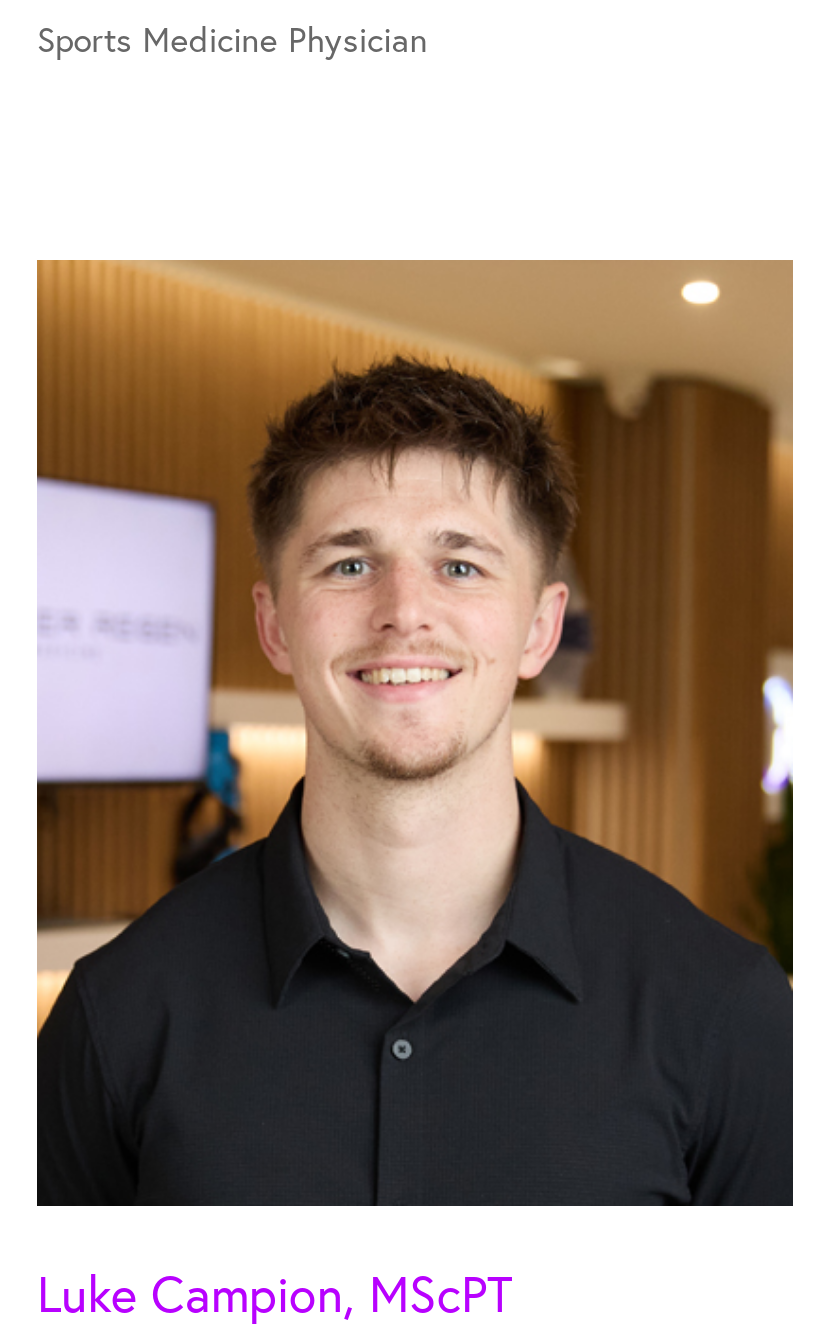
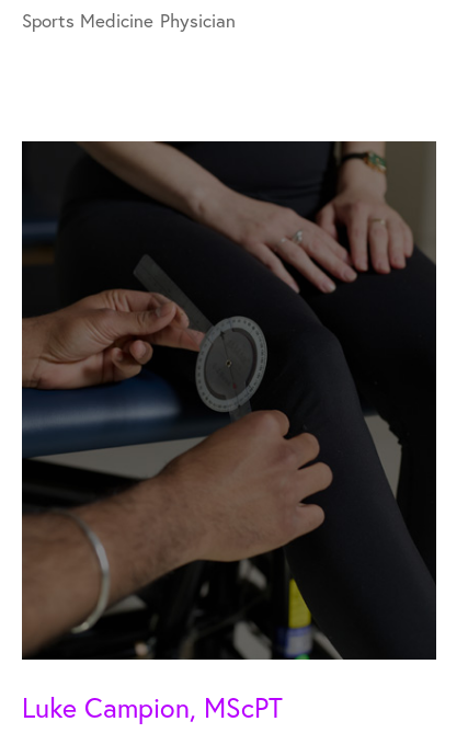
[35,258,795,1206] [image] -> [21,140,437,660] [image]

